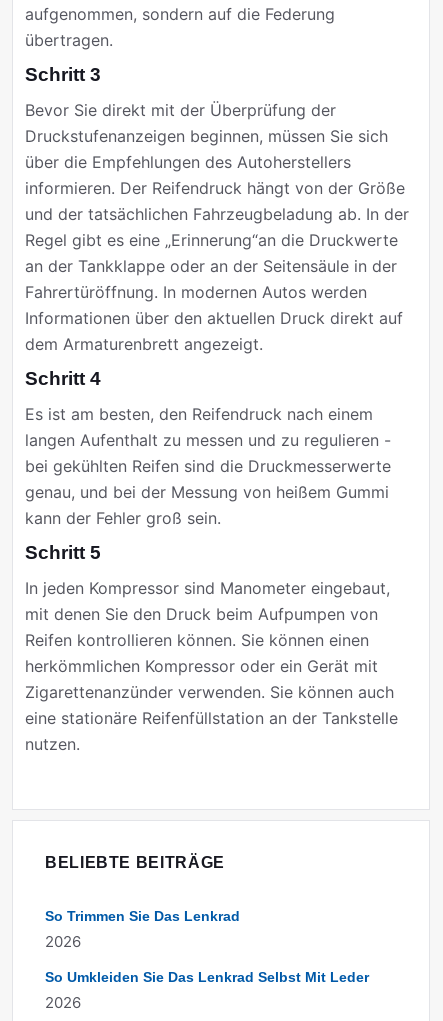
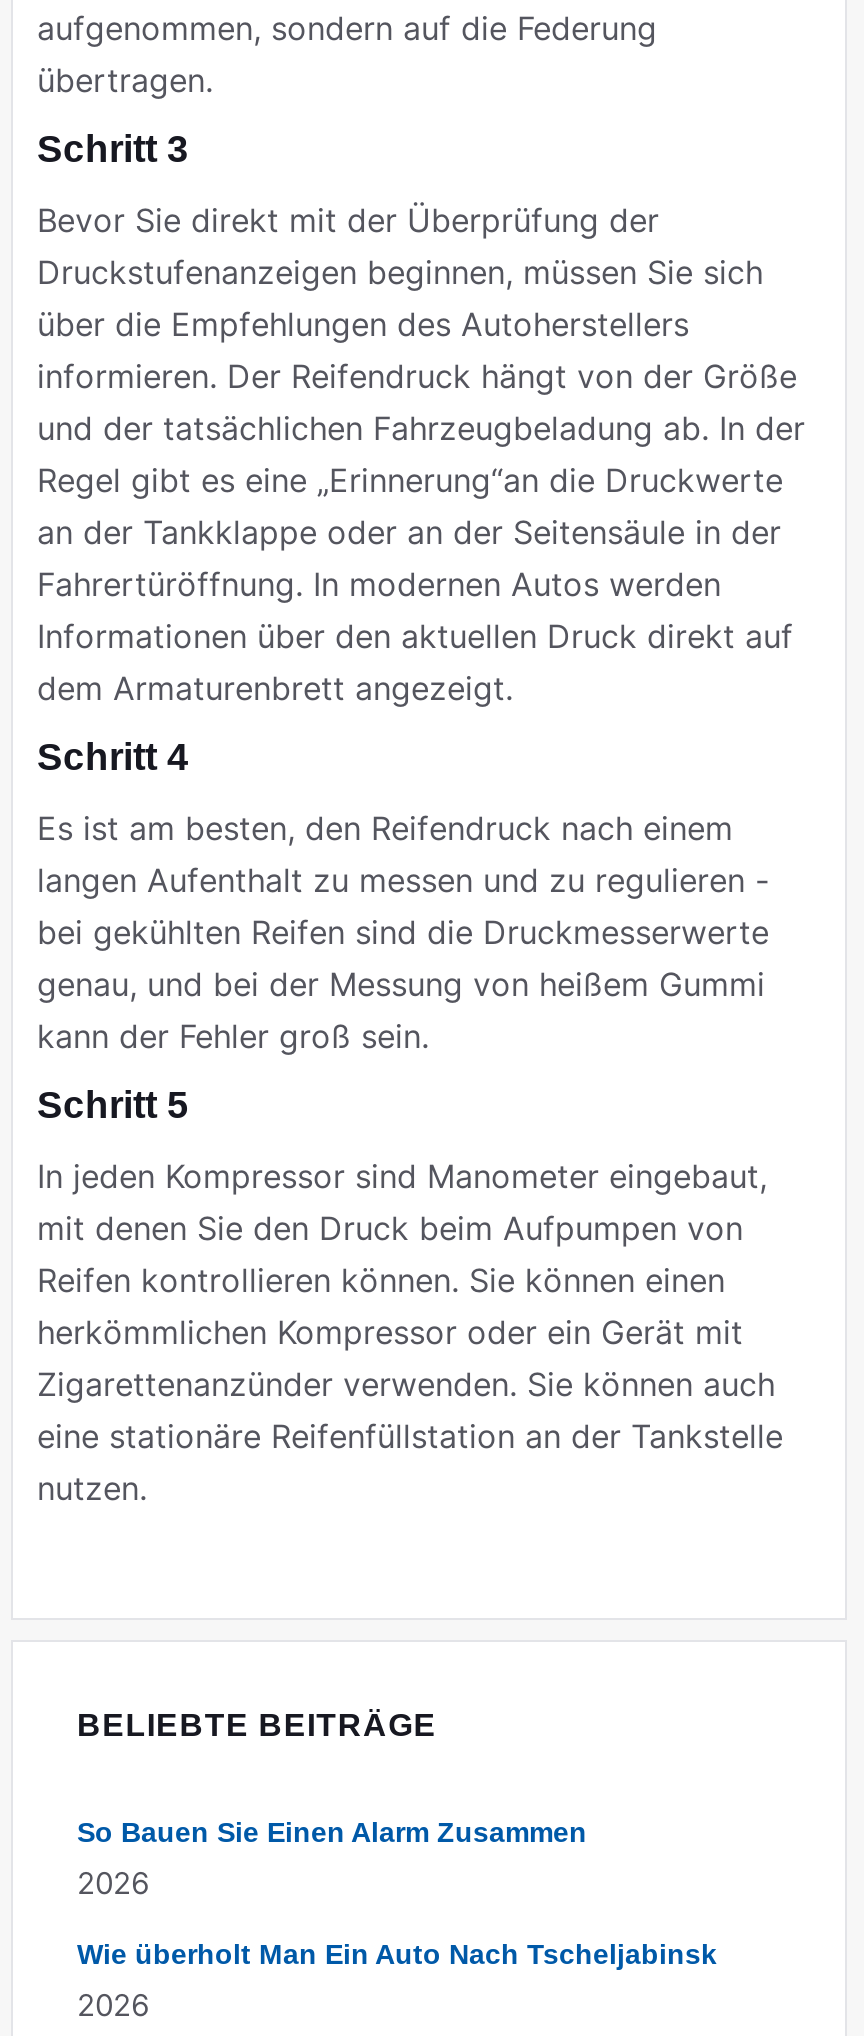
[45,908,240,924] So Trimmen Sie Das Lenkrad -> [77,1816,587,1848] So Bauen Sie Einen Alarm Zusammen
[45,969,369,985] So Umkleiden Sie Das Lenkrad Selbst Mit Leder -> [77,1938,717,1970] Wie überholt Man Ein Auto Nach Tscheljabinsk

